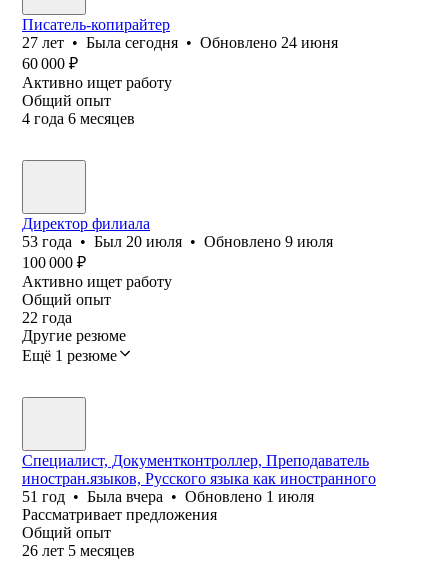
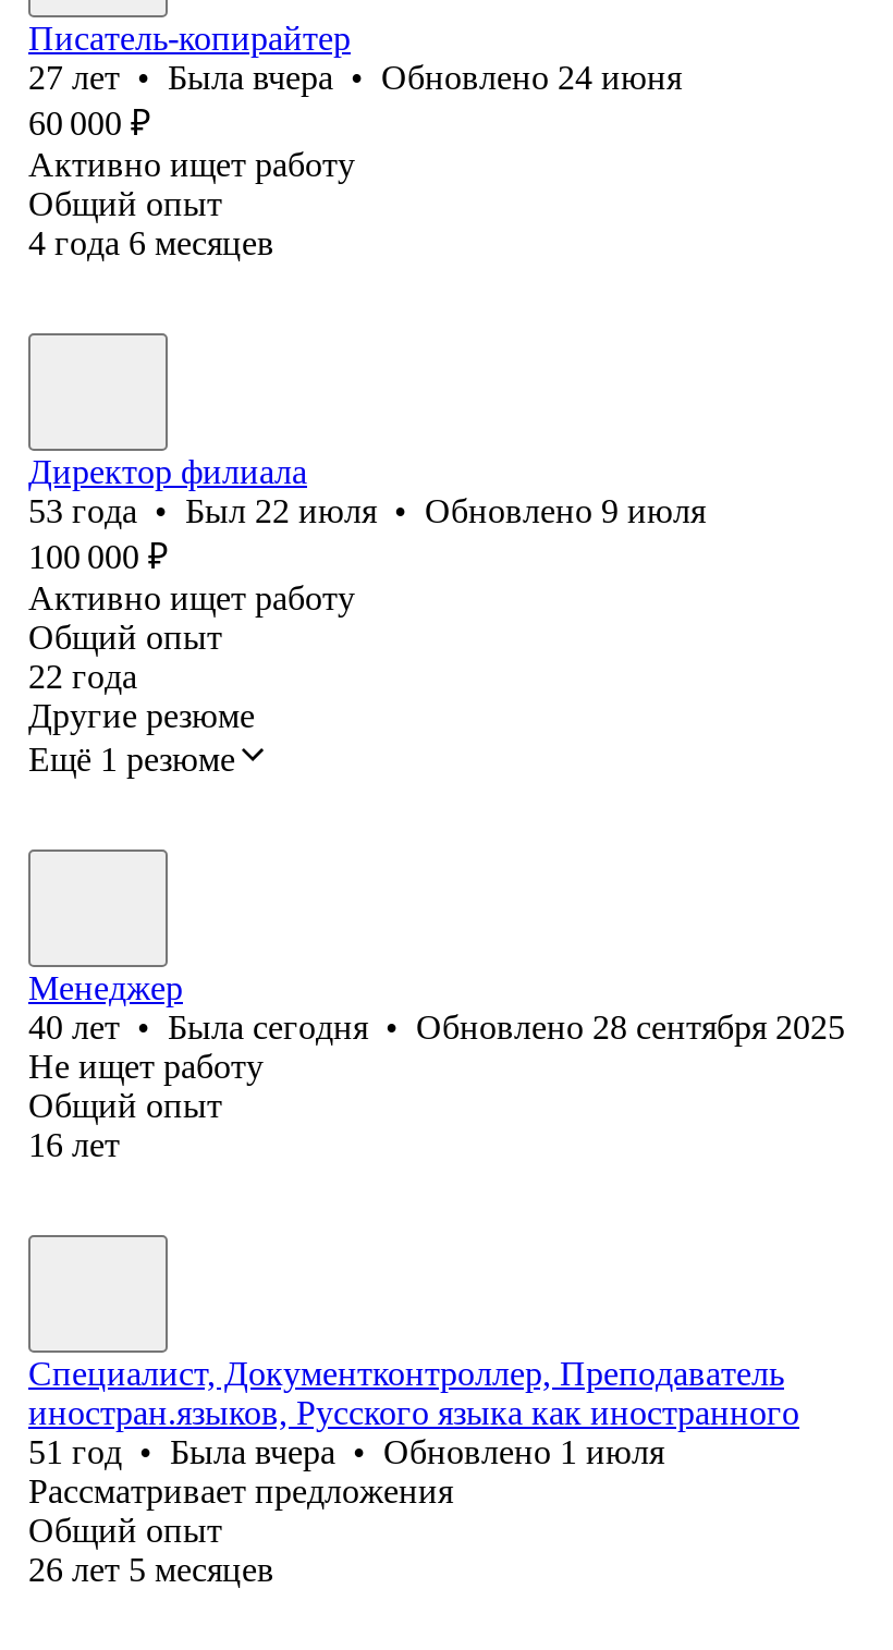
[22,34,338,51] 27 лет • Была сегодня • Обновлено 24 июня -> [28,59,682,96] 27 лет • Была вчера • Обновлено 24 июня
[22,233,333,250] 53 года • Был 20 июля • Обновлено 9 июля -> [28,492,706,529] 53 года • Был 22 июля • Обновлено 9 июля
none -> [28,969,845,1163] Менеджер | 40 лет • Была сегодня • Обновлено 28 сентября 2025 | Не ищет работу | Общий опыт | 16 лет

